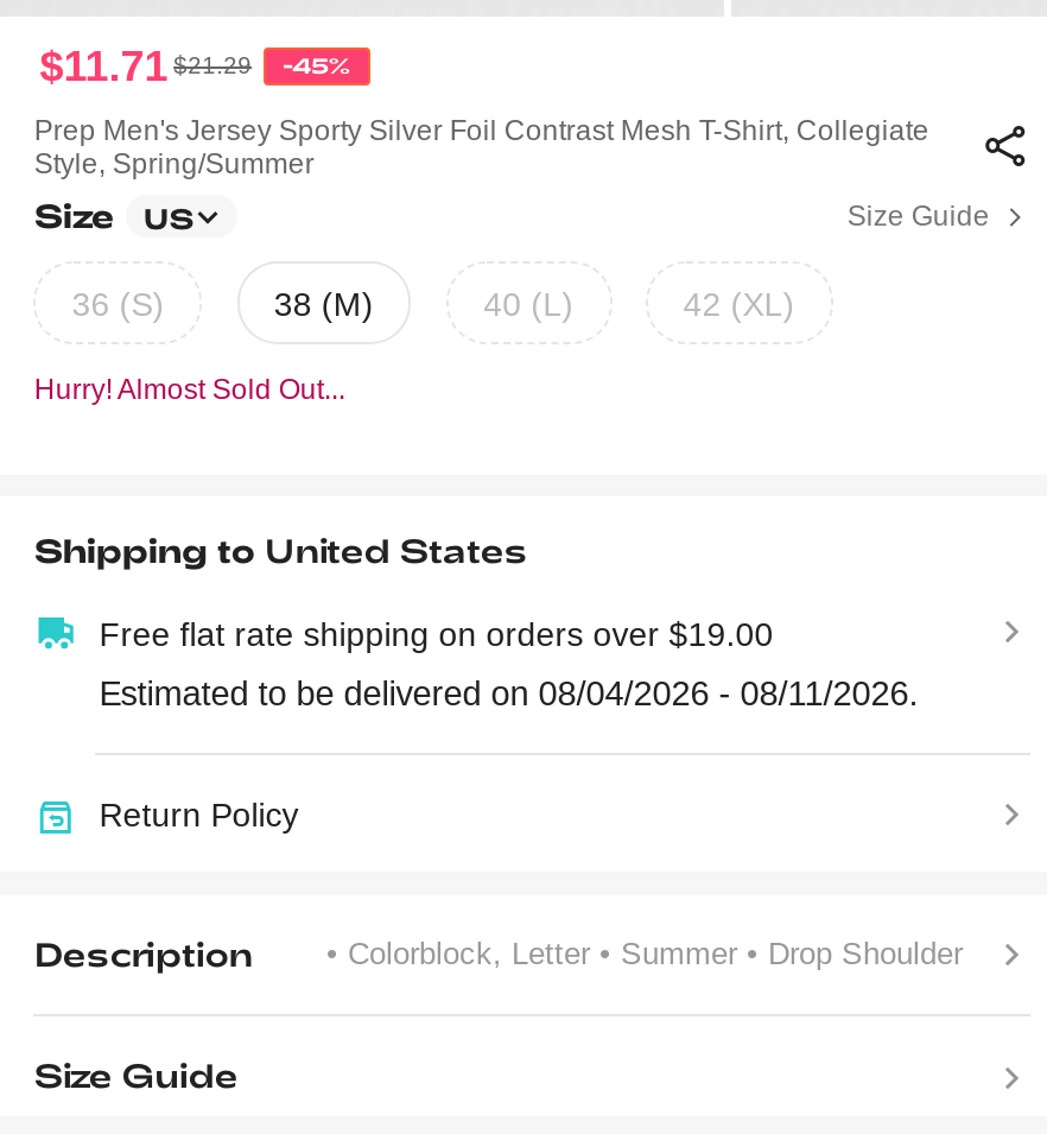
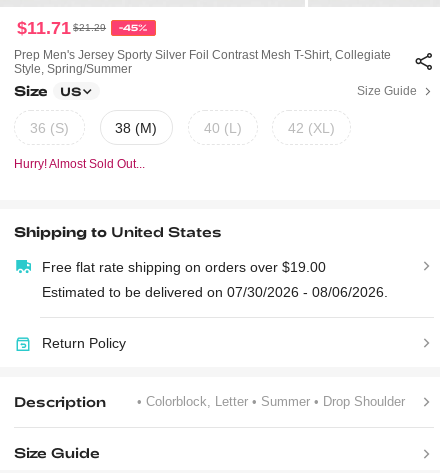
[99,674,918,712] Estimated to be delivered on 08/04/2026 - 08/11/2026. -> [42,284,388,300] Estimated to be delivered on 07/30/2026 - 08/06/2026.

